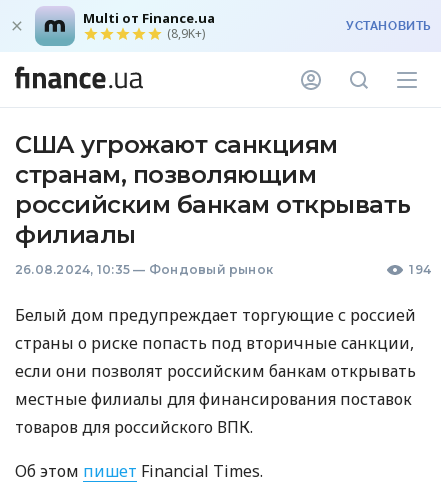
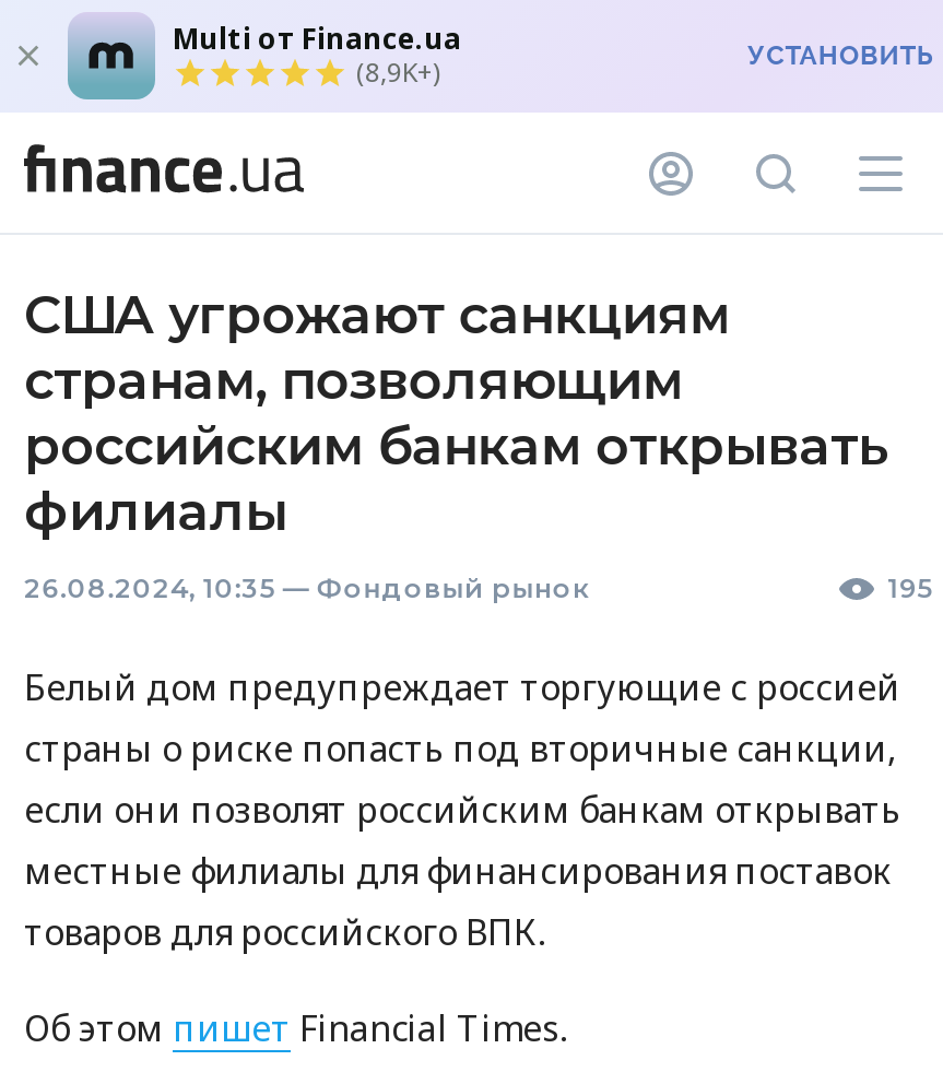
[409,262,431,277] 194 -> [888,572,933,604] 195

